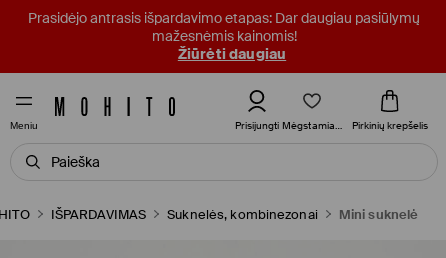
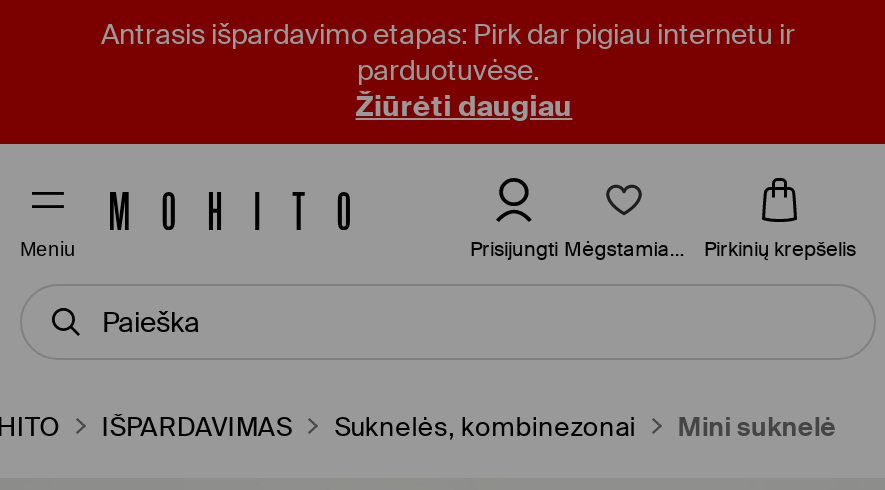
[28,9,420,45] Prasidėjo antrasis išpardavimo etapas: Dar daugiau pasiūlymų | mažesnėmis kainomis! -> [101,16,795,88] Antrasis išpardavimo etapas: Pirk dar pigiau internetu ir | parduotuvėse.

